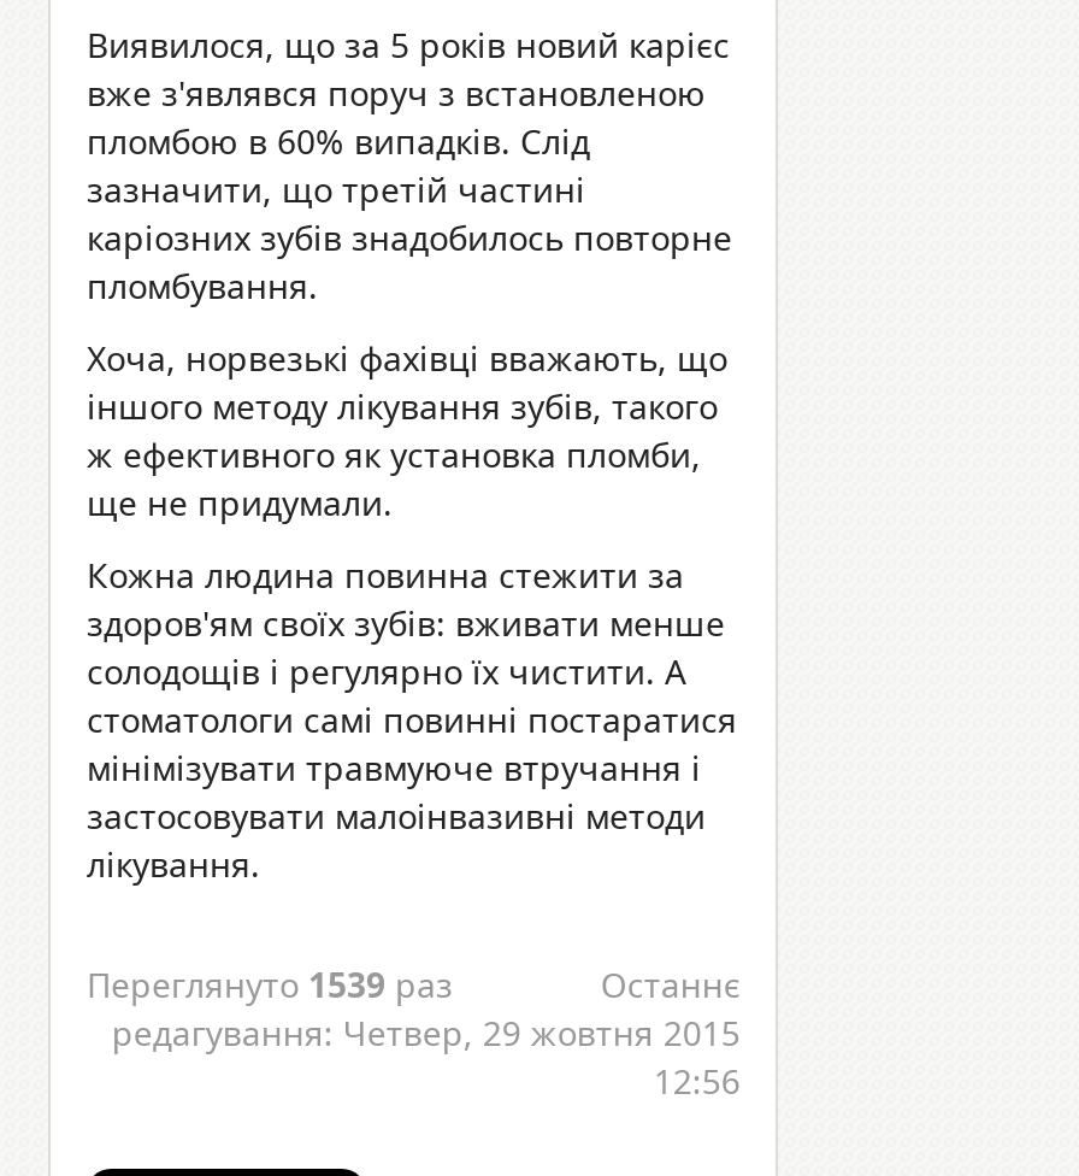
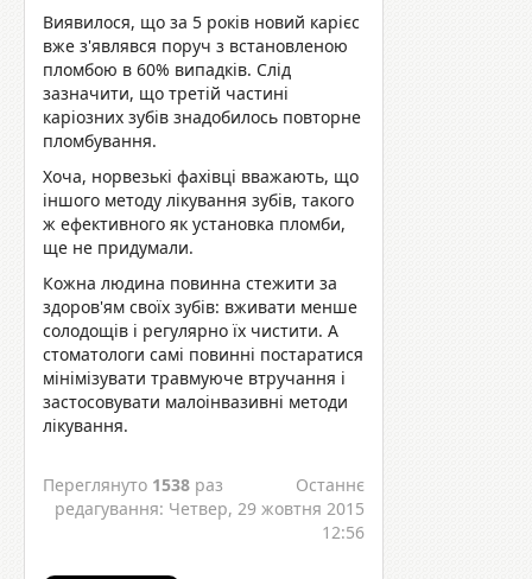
[87,961,453,1007] Переглянуто 1539 раз -> [43,473,223,496] Переглянуто 1538 раз

